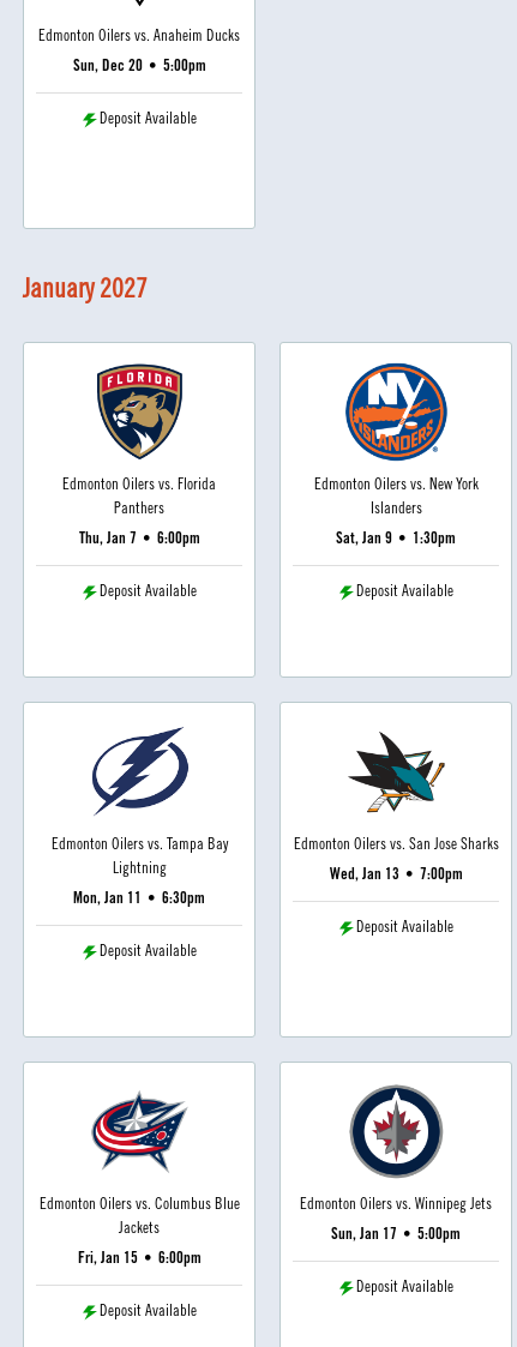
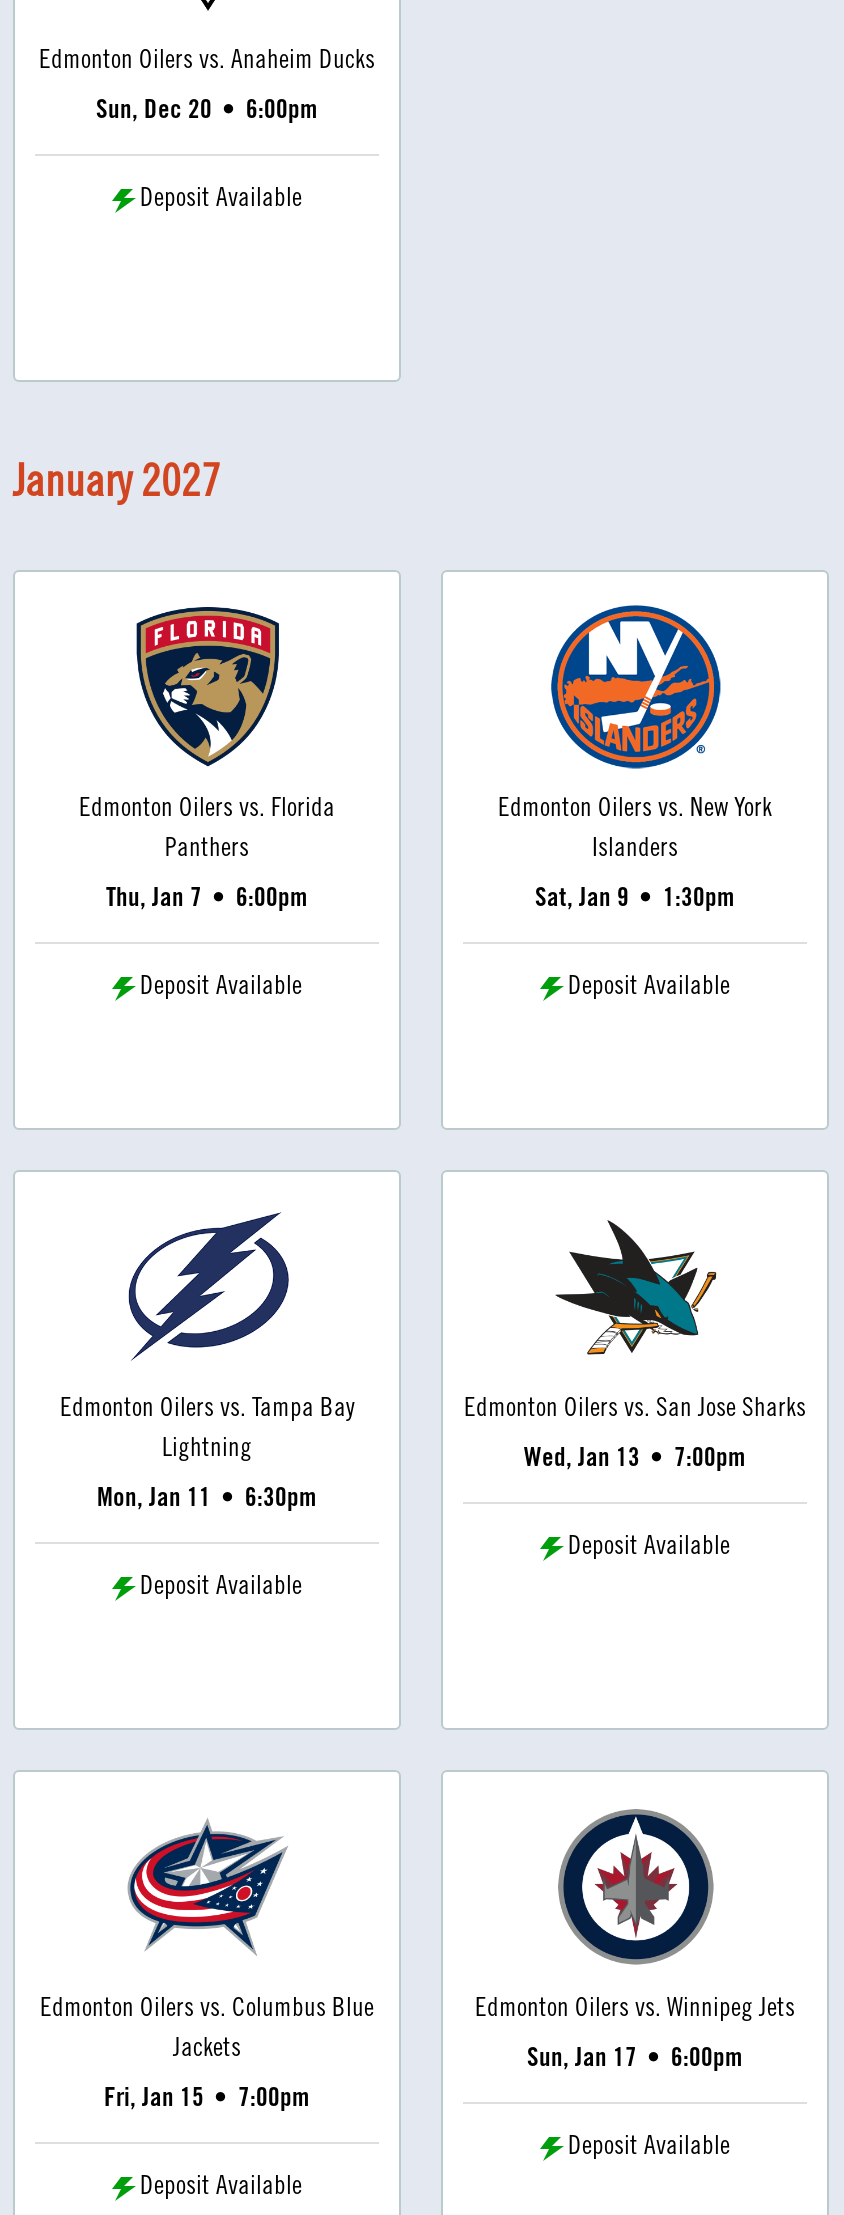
[73,60,206,76] Sun, Dec 20 • 5:00pm -> [96,100,318,126] Sun, Dec 20 • 6:00pm
[331,1228,461,1244] Sun, Jan 17 • 5:00pm -> [527,2048,743,2074] Sun, Jan 17 • 6:00pm
[77,1252,201,1268] Fri, Jan 15 • 6:00pm -> [104,2088,310,2114] Fri, Jan 15 • 7:00pm

